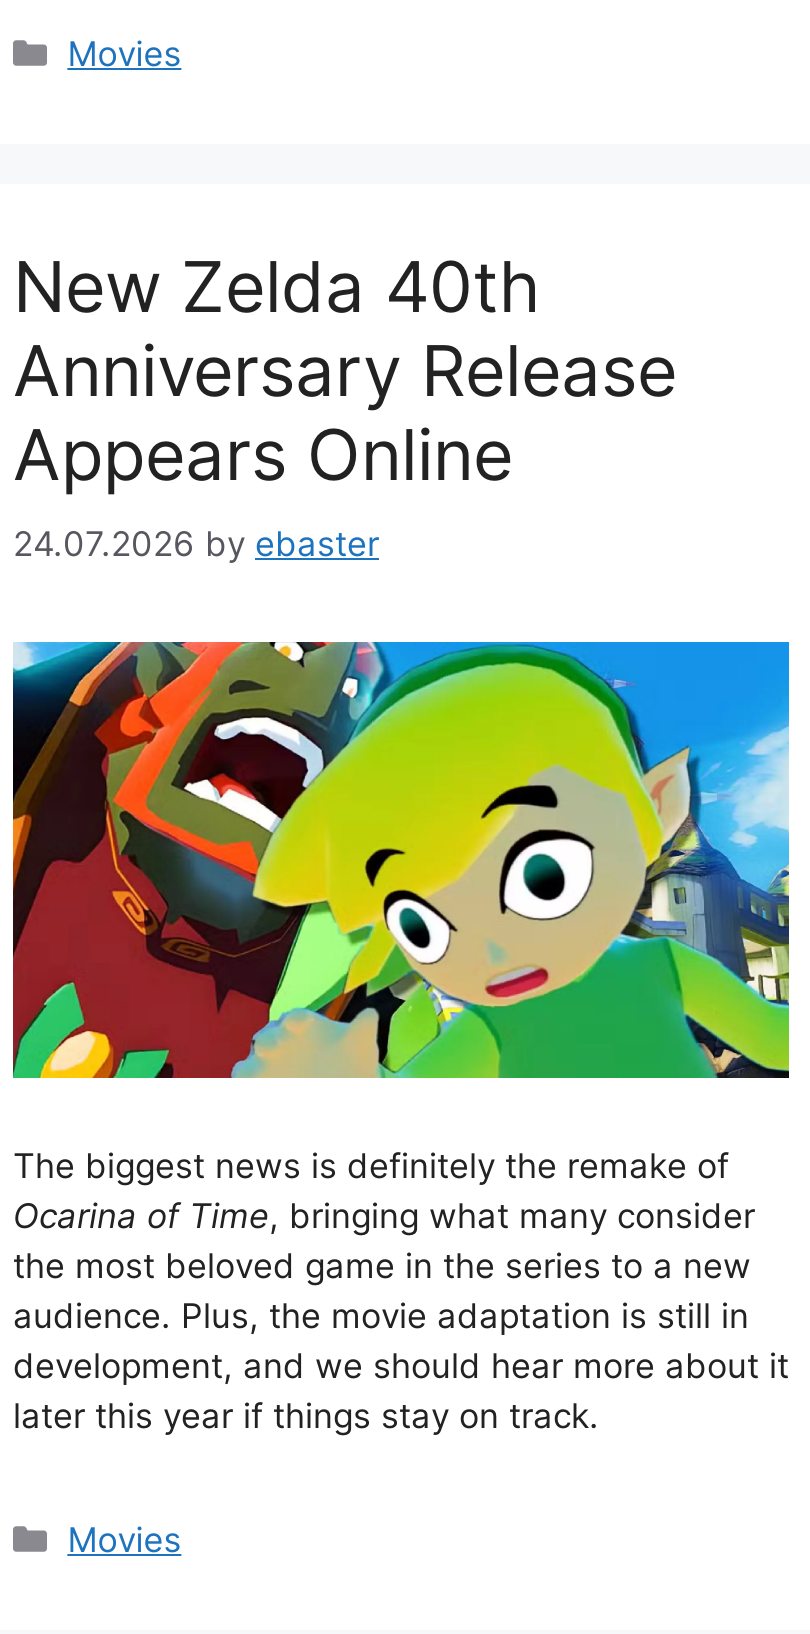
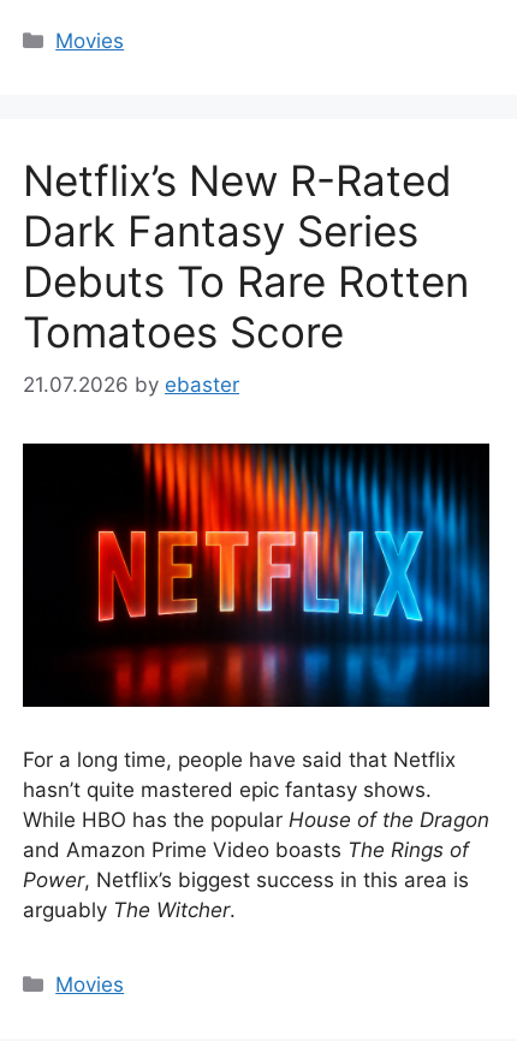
[13,244,677,562] New Zelda 40th | Anniversary Release | Appears Online | 24.07.2026 by ebaster -> [23,155,469,397] Netflix’s New R-Rated | Dark Fantasy Series | Debuts To Rare Rotten | Tomatoes Score | 21.07.2026 by ebaster
[11,640,791,1436] [image] | The biggest news is definitely the remake of | Ocarina of Time, bringing what many consider | the most beloved game in the series to a new | audience. Plus, the movie adaptation is still in | development, and we should hear more about it | later this year if things stay on track. -> [22,442,491,922] [image] | For a long time, people have said that Netflix | hasn’t quite mastered epic fantasy shows. | While HBO has the popular House of the Dragon | and Amazon Prime Video boasts The Rings of | Power, Netflix’s biggest success in this area is | arguably The Witcher.

